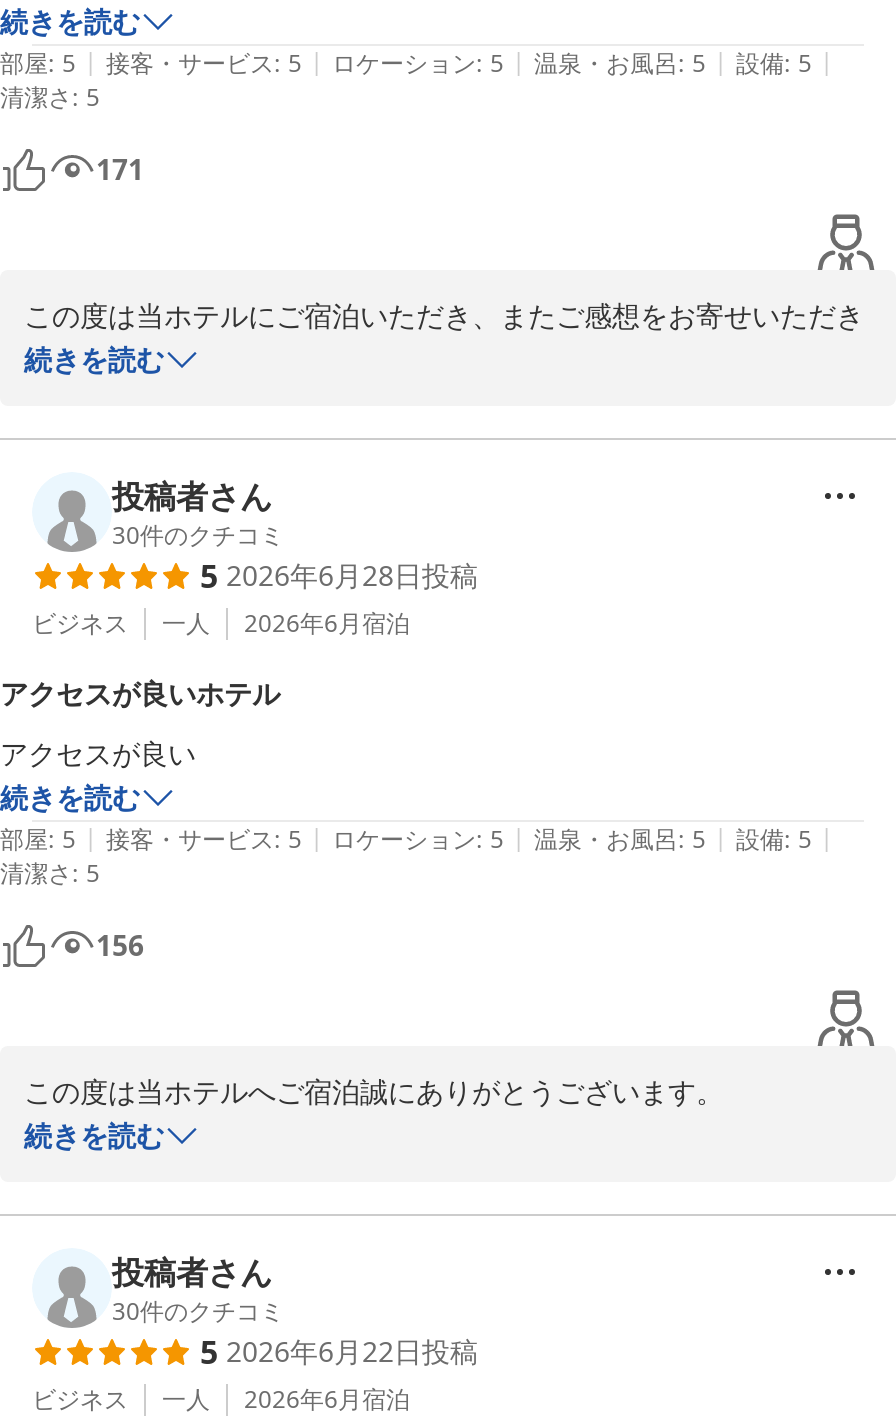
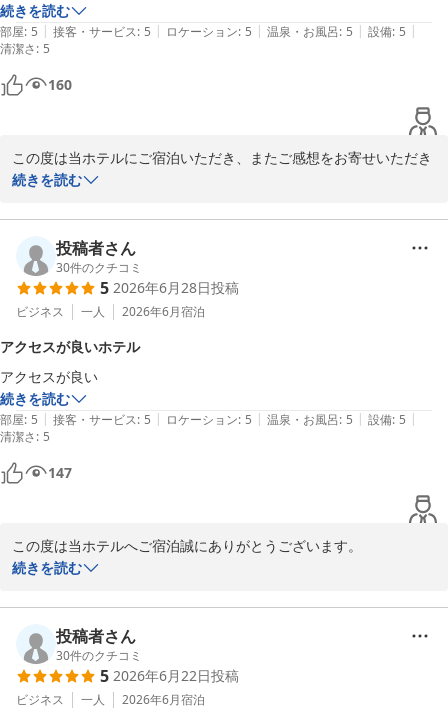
[96,150,144,188] 171 -> [48,75,72,94] 160
[96,926,144,964] 156 -> [48,463,72,482] 147

